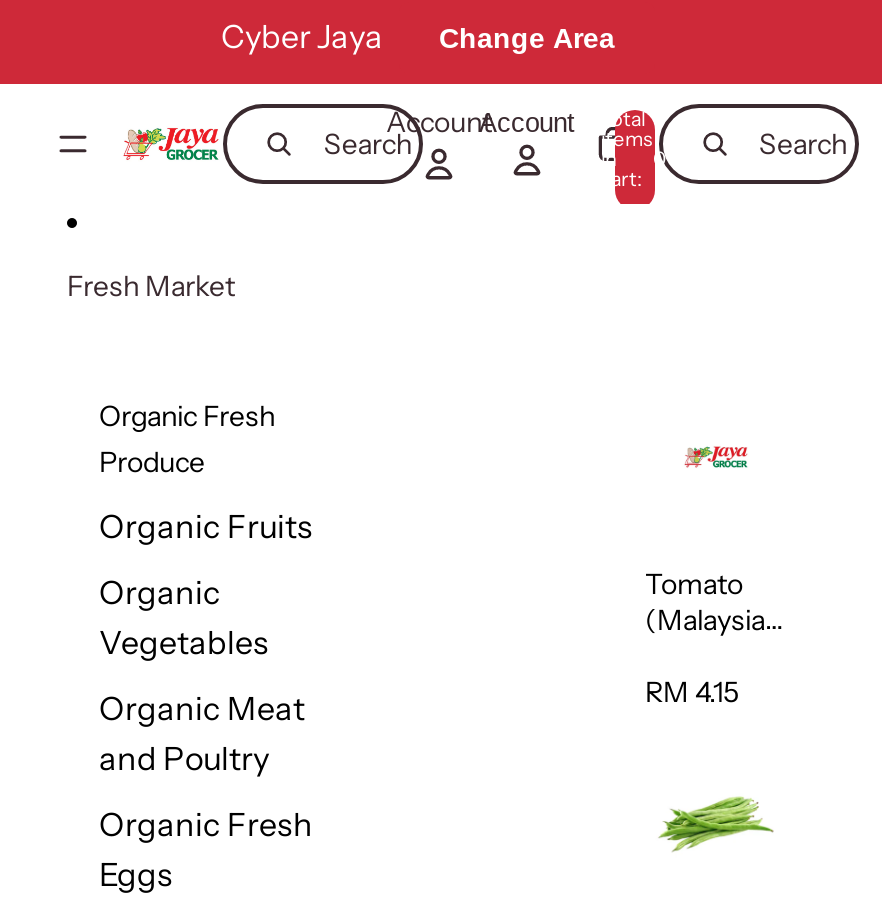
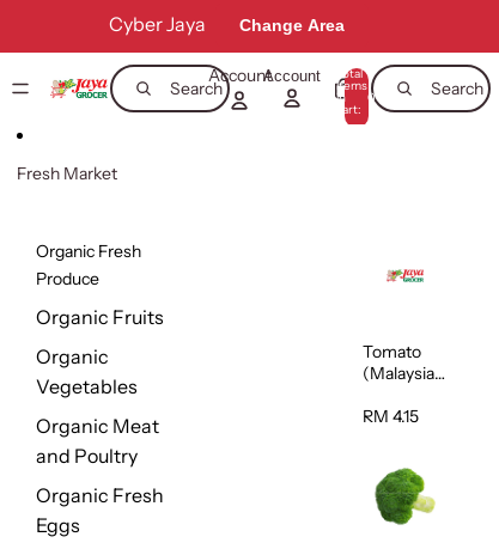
[659,778,773,874] [image] -> [373,466,438,526] [image]

